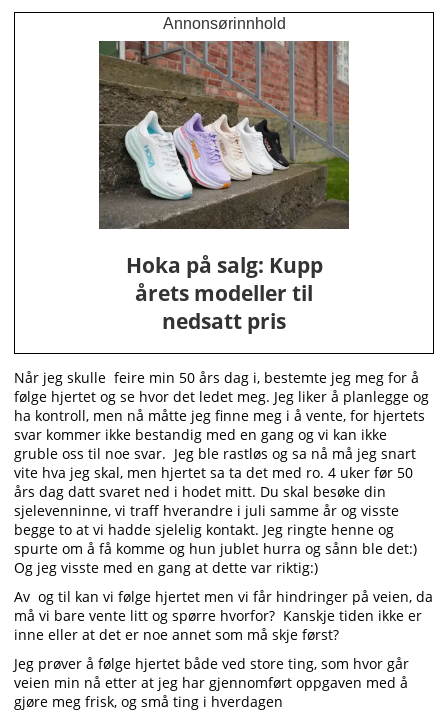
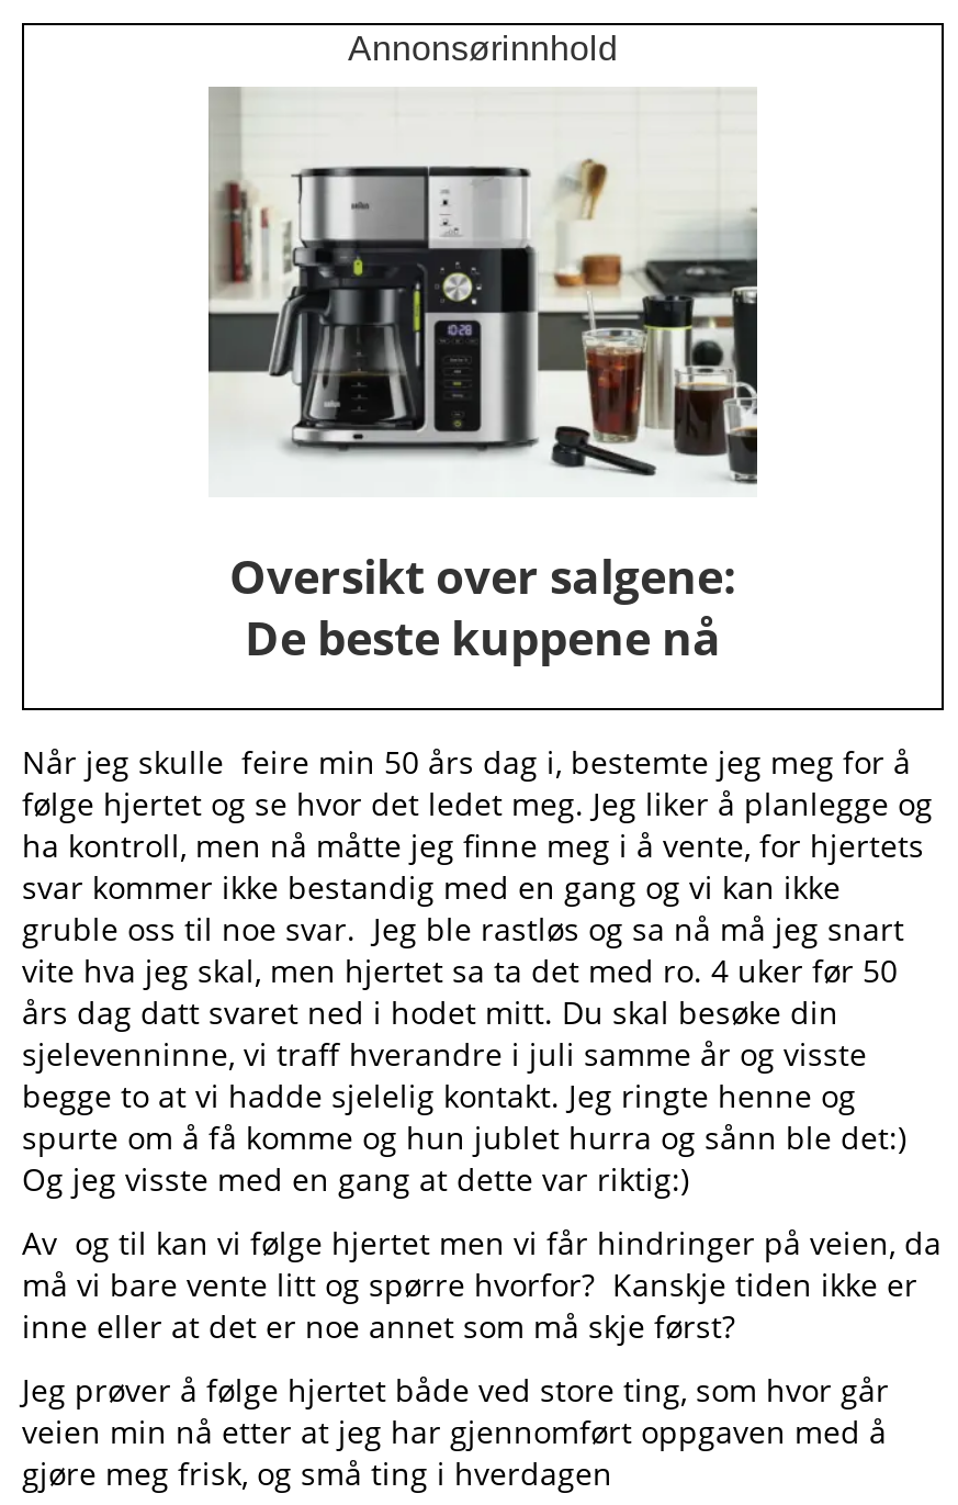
[98,40,350,335] [image] | Hoka på salg: Kupp | årets modeller til | nedsatt pris -> [208,86,757,669] [image] | Oversikt over salgene: | De beste kuppene nå

